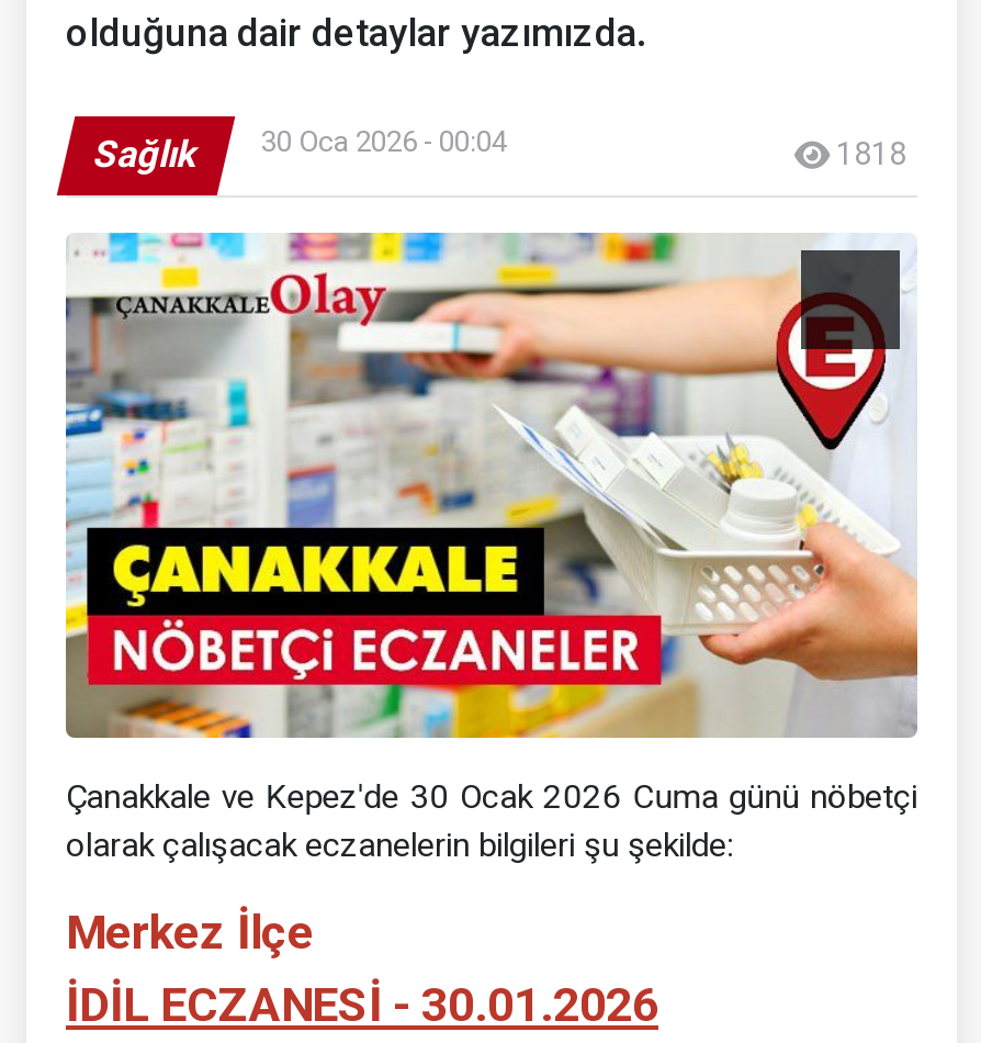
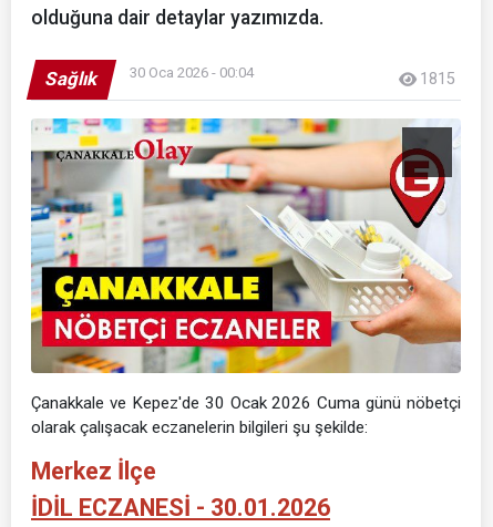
[836,136,906,173] 1818 -> [420,70,455,88] 1815

